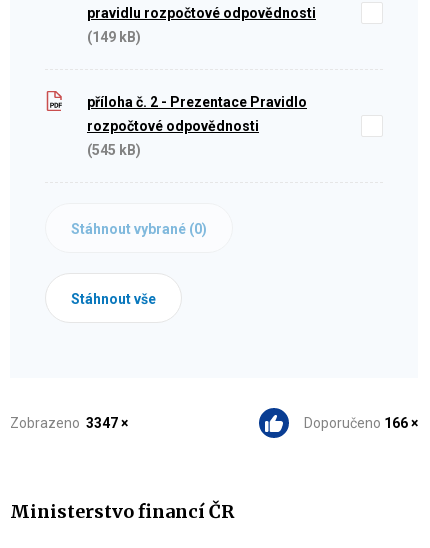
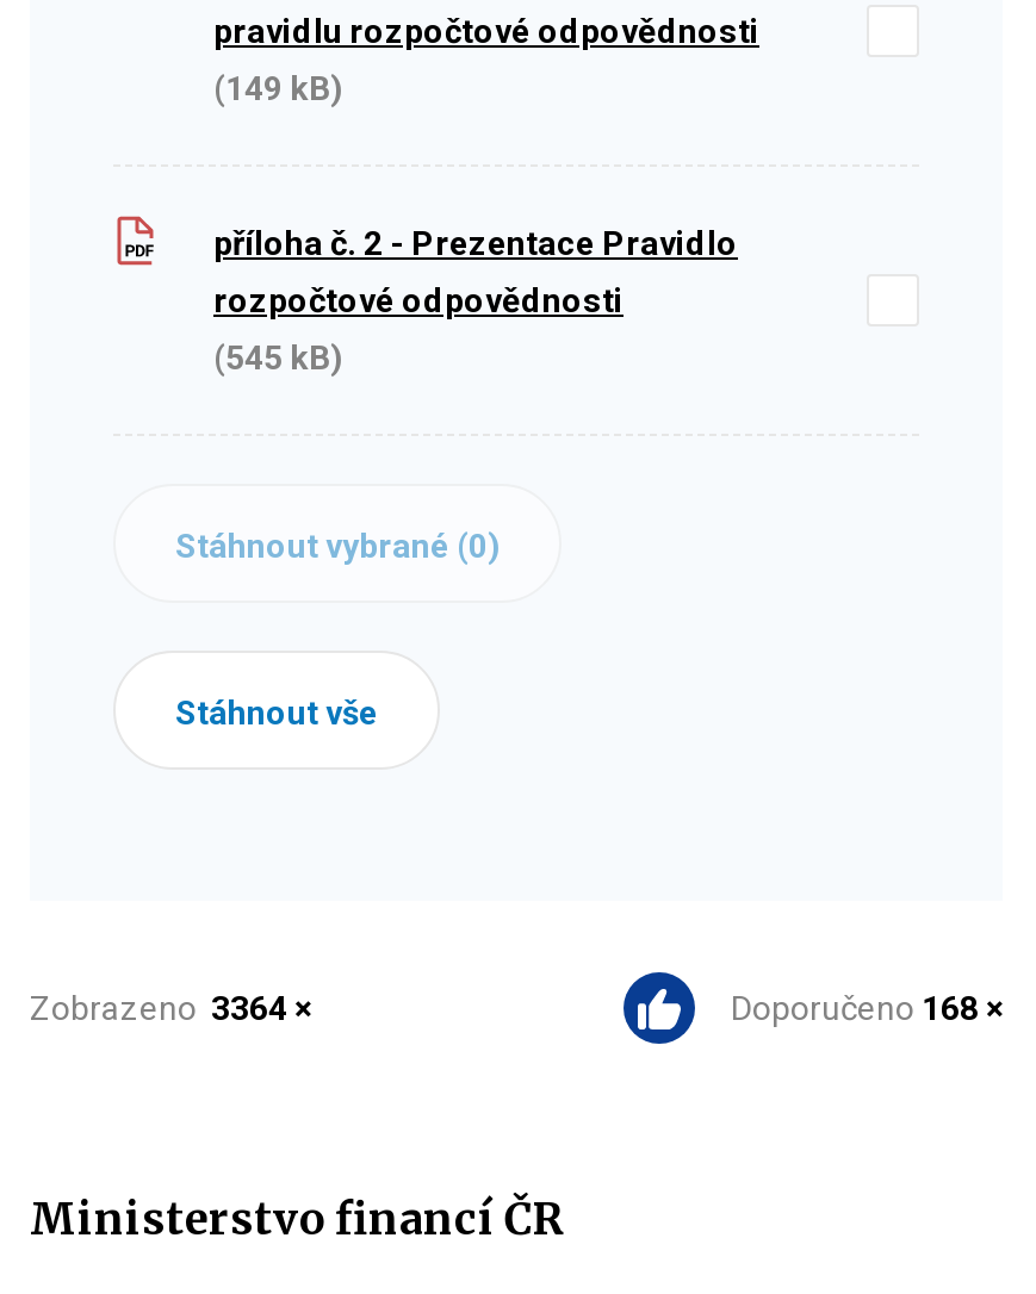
[10,415,128,431] Zobrazeno 3347 × -> [30,990,311,1028] Zobrazeno 3364 ×
[304,415,418,431] Doporučeno 166 × -> [731,990,1003,1028] Doporučeno 168 ×

